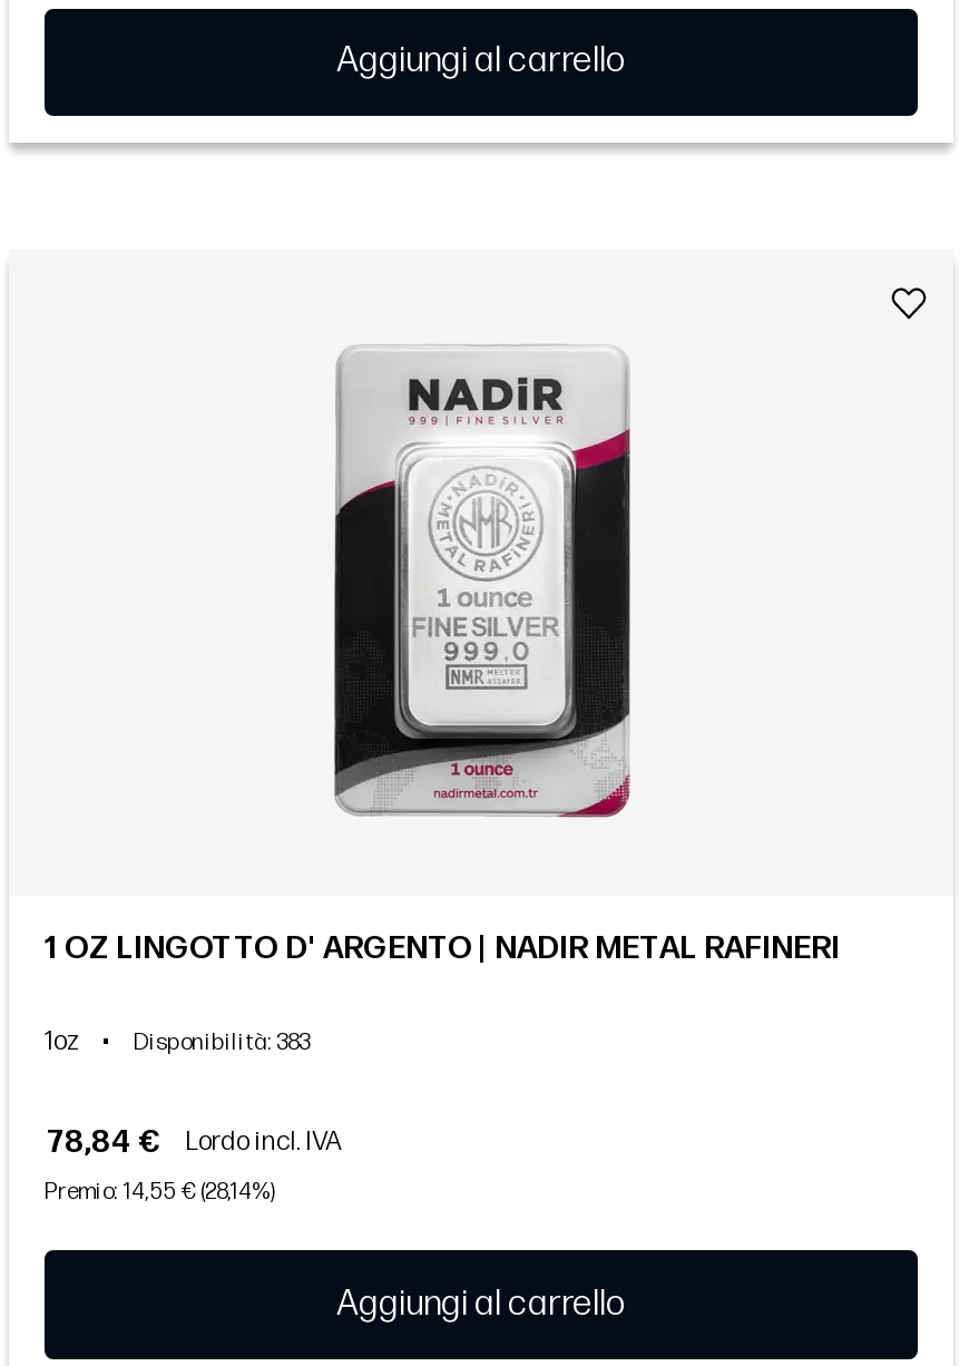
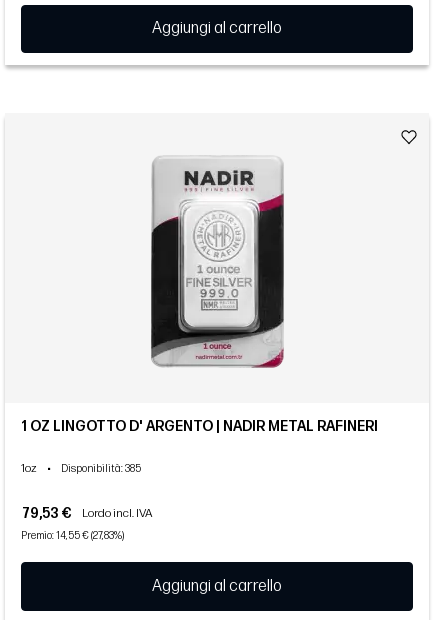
[134,1031,310,1057] Disponibilità: 383 -> [61,463,141,475] Disponibilità: 385
[47,1124,343,1162] 78,84 € Lordo incl. IVA -> [22,505,153,522] 79,53 € Lordo incl. IVA
[45,1180,274,1207] Premio: 14,55 € (28,14%) -> [21,530,124,542] Premio: 14,55 € (27,83%)

